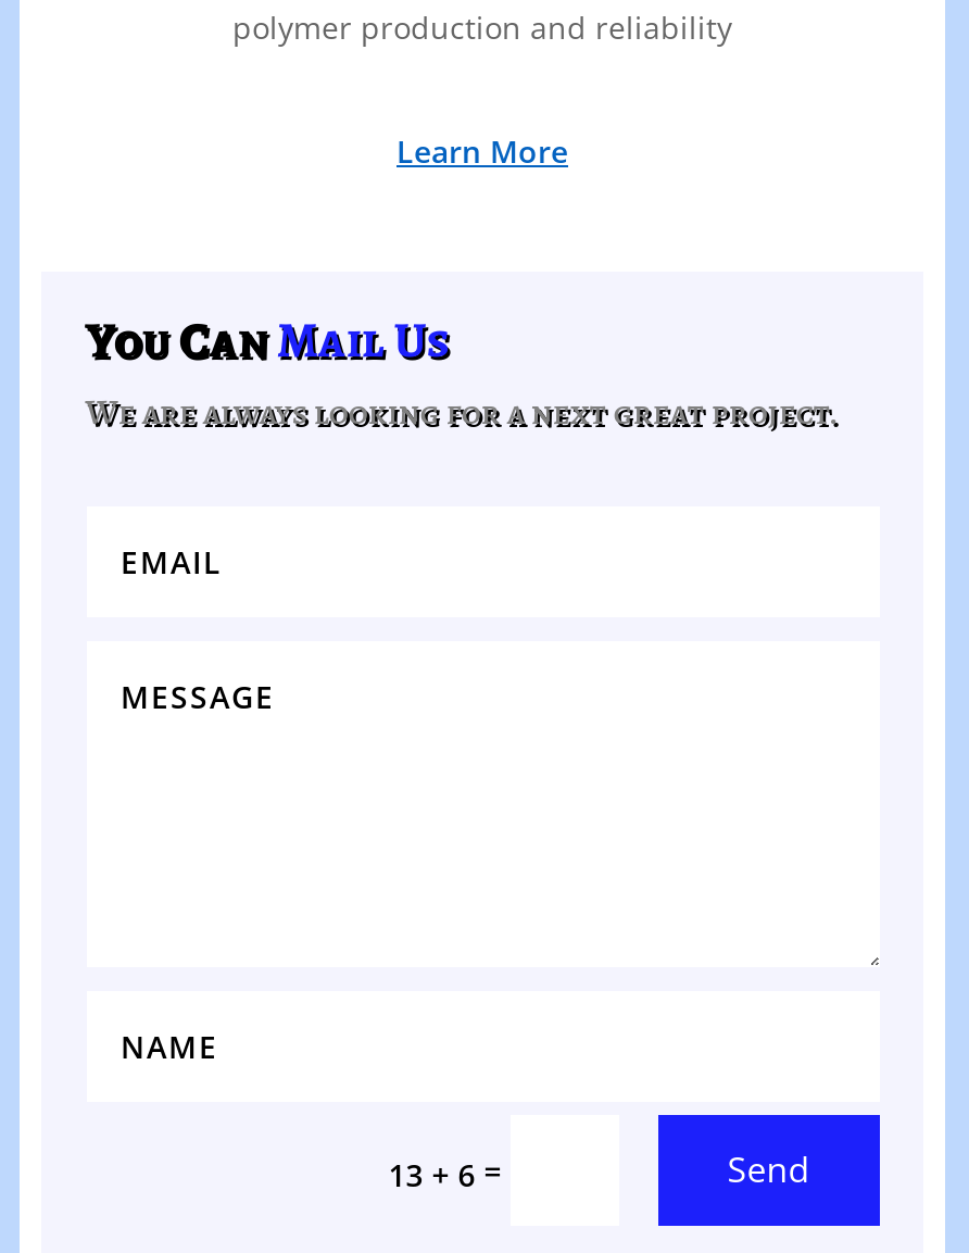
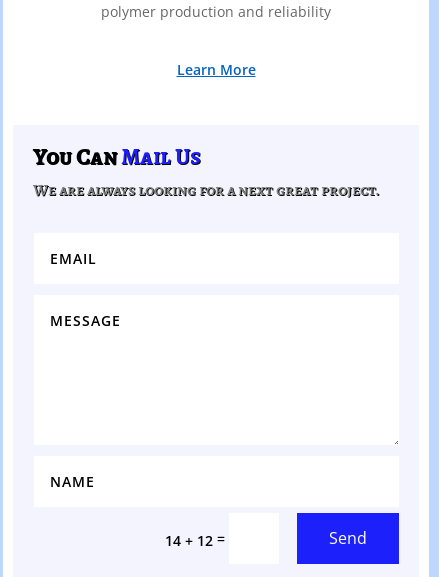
[388,1150,510,1195] 13 + 6 = -> [165,529,229,550] 14 + 12 =

